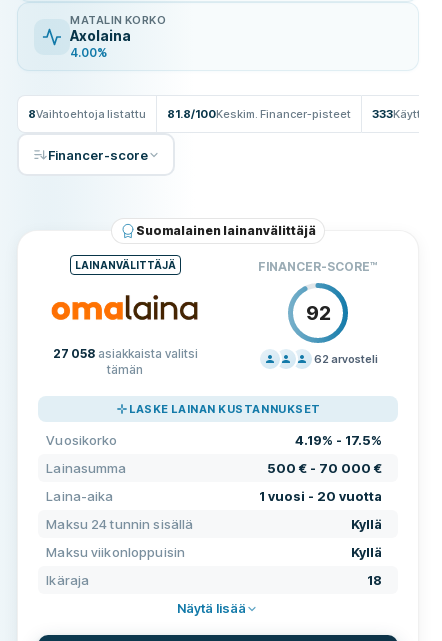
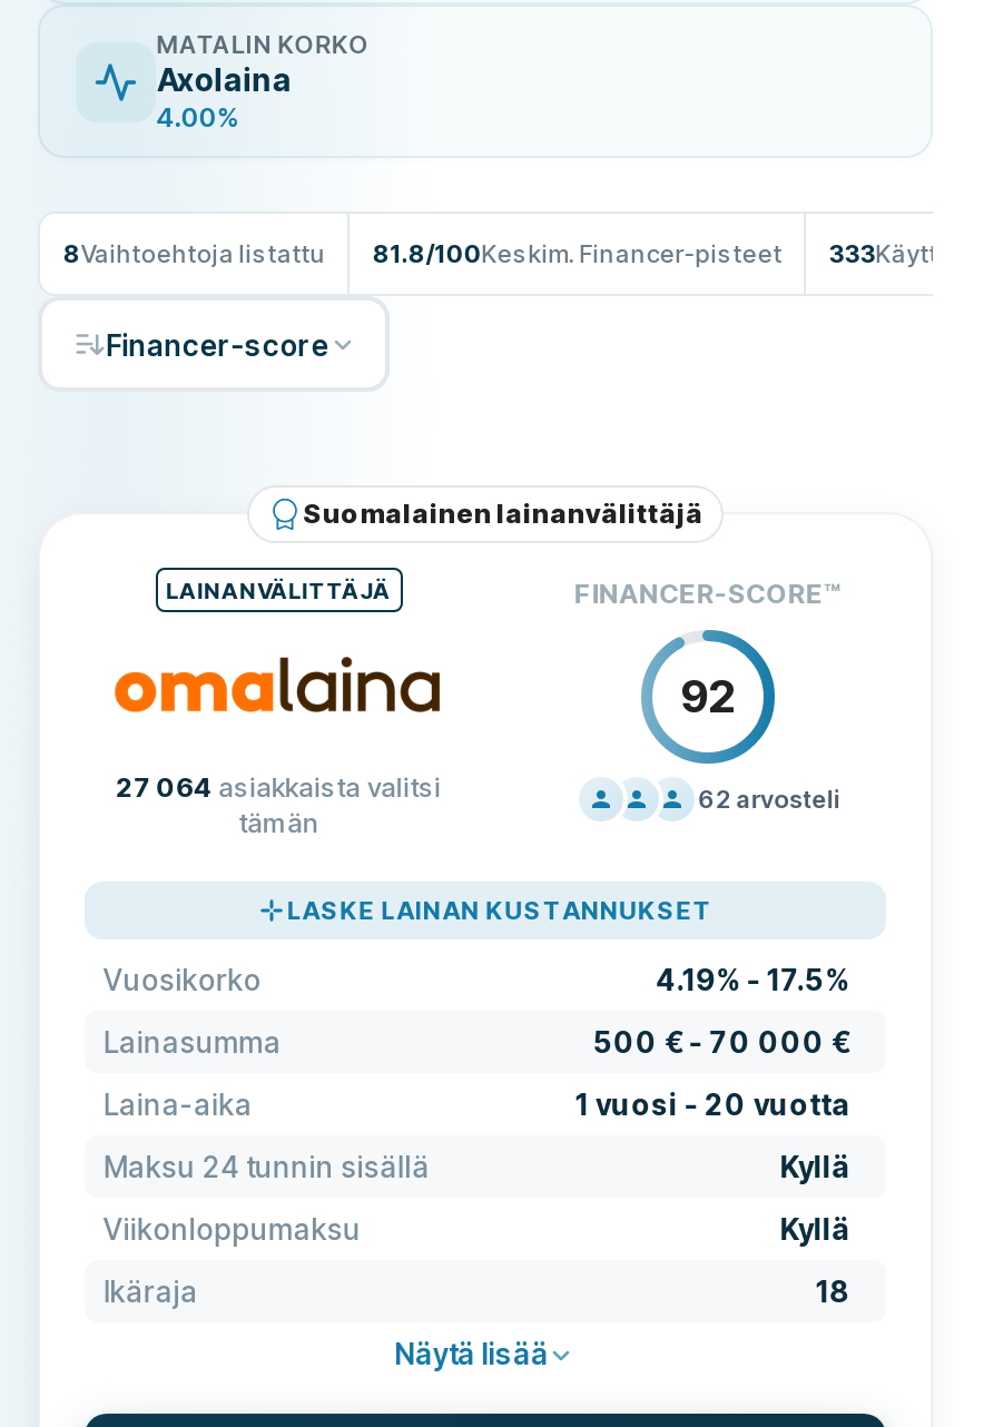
[53,346,198,361] 27 058 asiakkaista valitsi -> [116,770,441,804] 27 064 asiakkaista valitsi
[46,544,185,560] Maksu viikonloppuisin -> [103,1211,362,1247] Viikonloppumaksu

